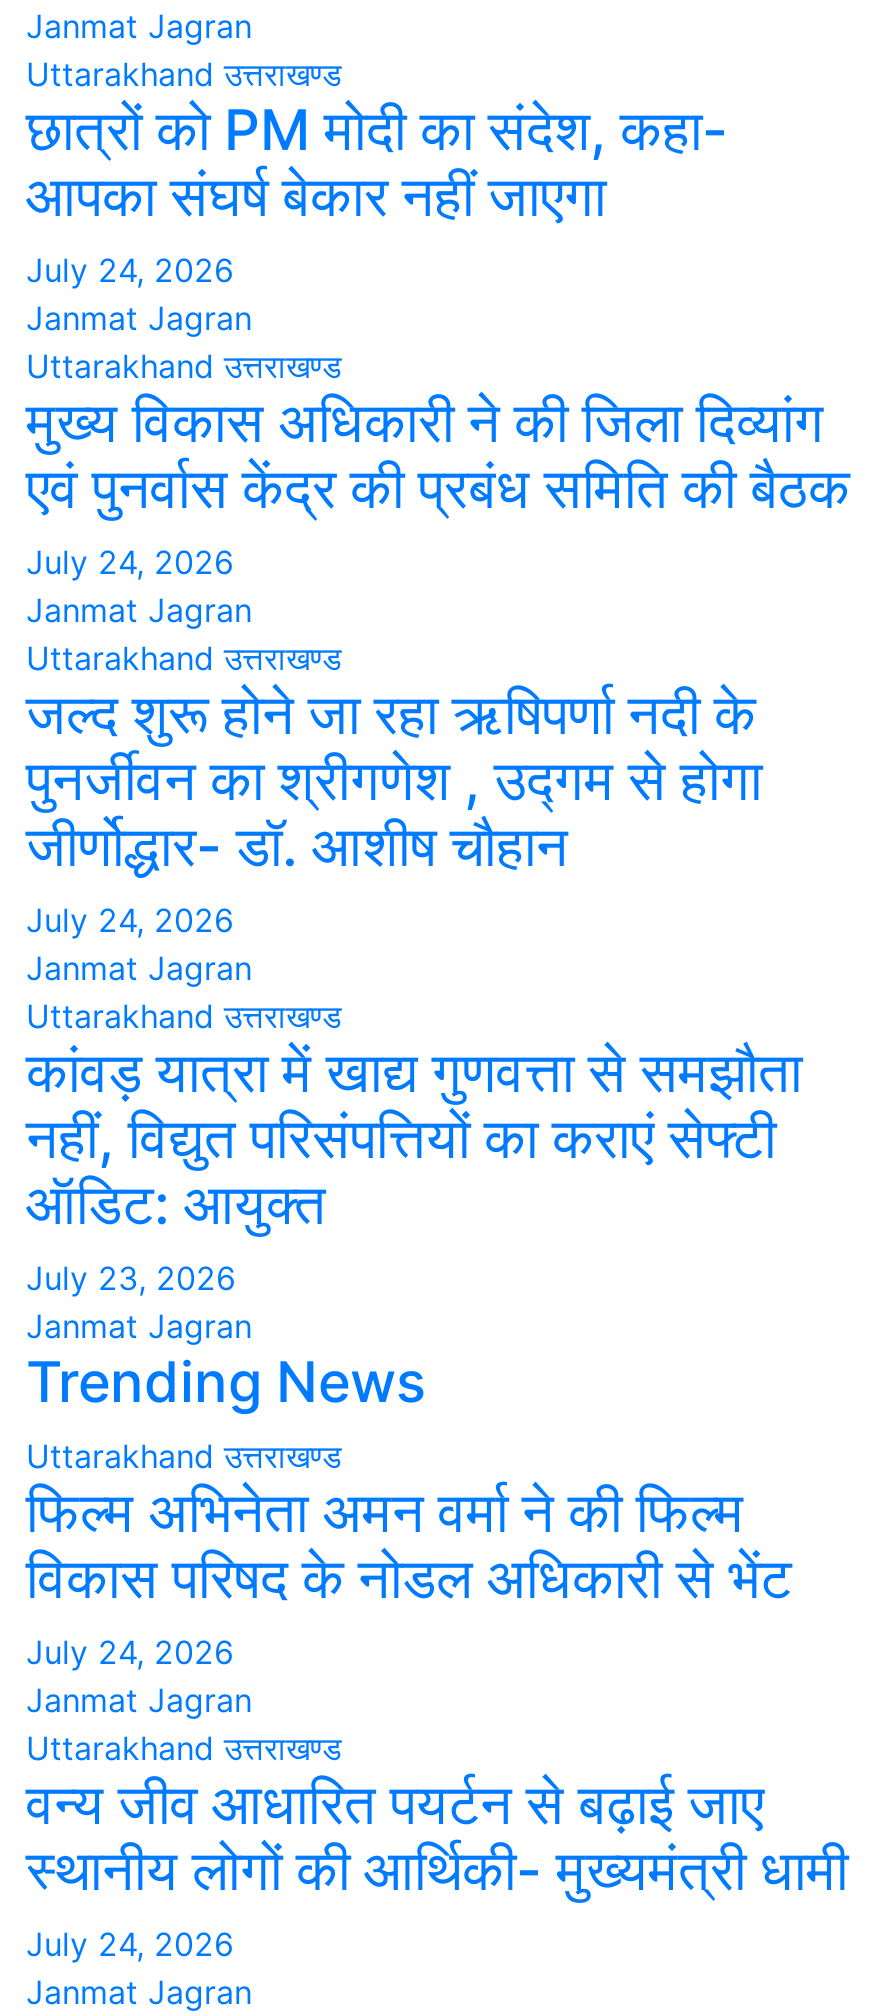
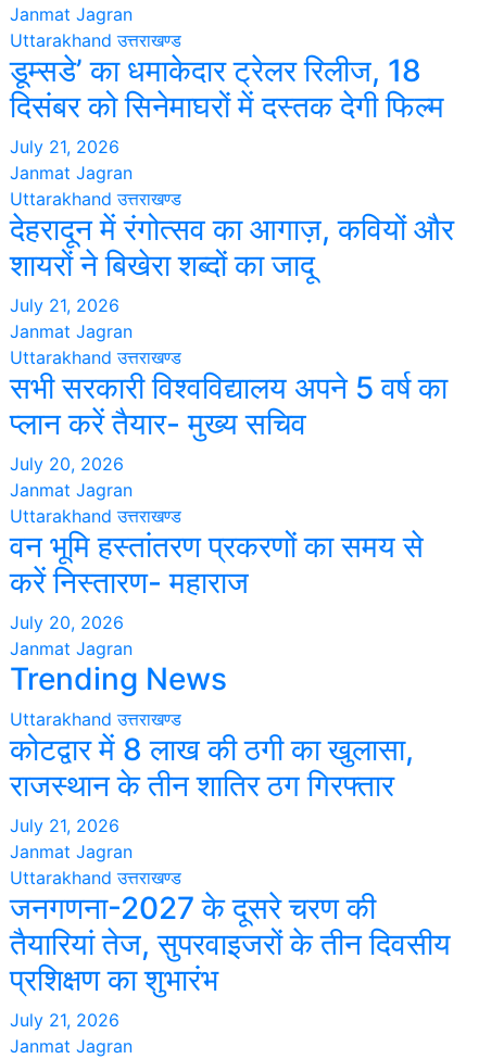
[26,96,728,290] छात्रों को PM मोदी का संदेश, कहा- | आपका संघर्ष बेकार नहीं जाएगा | July 24, 2026 -> [10,52,444,158] डूम्सडे’ का धमाकेदार ट्रेलर रिलीज, 18 | दिसंबर को सिनेमाघरों में दस्तक देगी फिल्म | July 21, 2026
[26,388,850,582] मुख्य विकास अधिकारी ने की जिला दिव्यांग | एवं पुनर्वास केंद्र की प्रबंध समिति की बैठक | July 24, 2026 -> [10,211,454,316] देहरादून में रंगोत्सव का आगाज़, कवियों और | शायरों ने बिखेरा शब्दों का जादू | July 21, 2026
[26,680,762,940] जल्द शुरू होने जा रहा ऋषिपर्णा नदी के | पुनर्जीवन का श्रीगणेश , उद्गम से होगा | जीर्णोद्धार- डॉ. आशीष चौहान | July 24, 2026 -> [10,369,448,475] सभी सरकारी विश्वविद्यालय अपने 5 वर्ष का | प्लान करें तैयार- मुख्य सचिव | July 20, 2026
[26,1038,802,1298] कांवड़ यात्रा में खाद्य गुणवत्ता से समझौता | नहीं, विद्युत परिसंपत्तियों का कराएं सेफ्टी | ऑडिट: आयुक्त | July 23, 2026 -> [10,528,424,633] वन भूमि हस्तांतरण प्रकरणों का समय से | करें निस्तारण- महाराज | July 20, 2026
moved [26,1306,426,1476] -> [10,638,227,730]: Janmat Jagran | Trending News | Uttarakhand उत्तराखण्ड
[26,1478,792,1672] फिल्म अभिनेता अमन वर्मा ने की फिल्म | विकास परिषद के नोडल अधिकारी से भेंट | July 24, 2026 -> [10,731,414,836] कोटद्वार में 8 लाख की ठगी का खुलासा, | राजस्थान के तीन शातिर ठग गिरफ्तार | July 21, 2026
moved [26,1680,342,1768] -> [10,841,181,889]: Janmat Jagran | Uttarakhand उत्तराखण्ड
[26,1770,848,1964] वन्य जीव आधारित पयर्टन से बढ़ाई जाए | स्थानीय लोगों की आर्थिकी- मुख्यमंत्री धामी | July 24, 2026 -> [10,890,451,1031] जनगणना-2027 के दूसरे चरण की | तैयारियां तेज, सुपरवाइजरों के तीन दिवसीय | प्रशिक्षण का शुभारंभ | July 21, 2026

